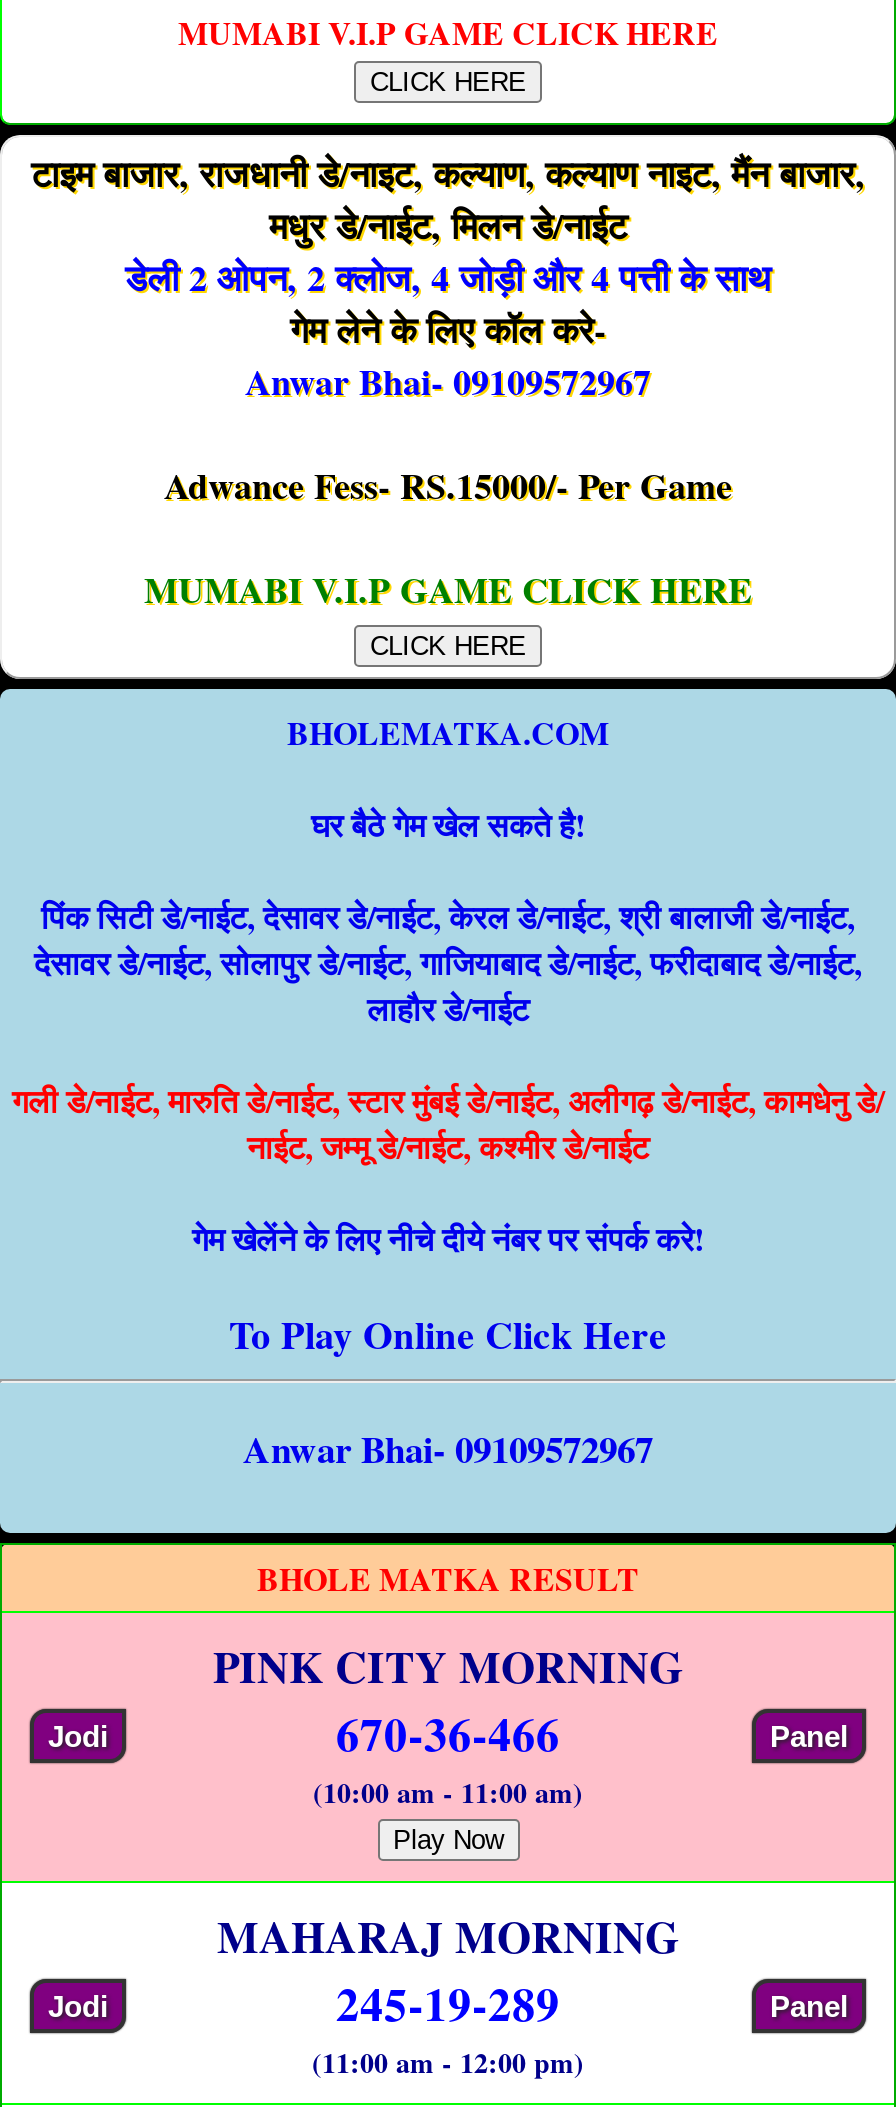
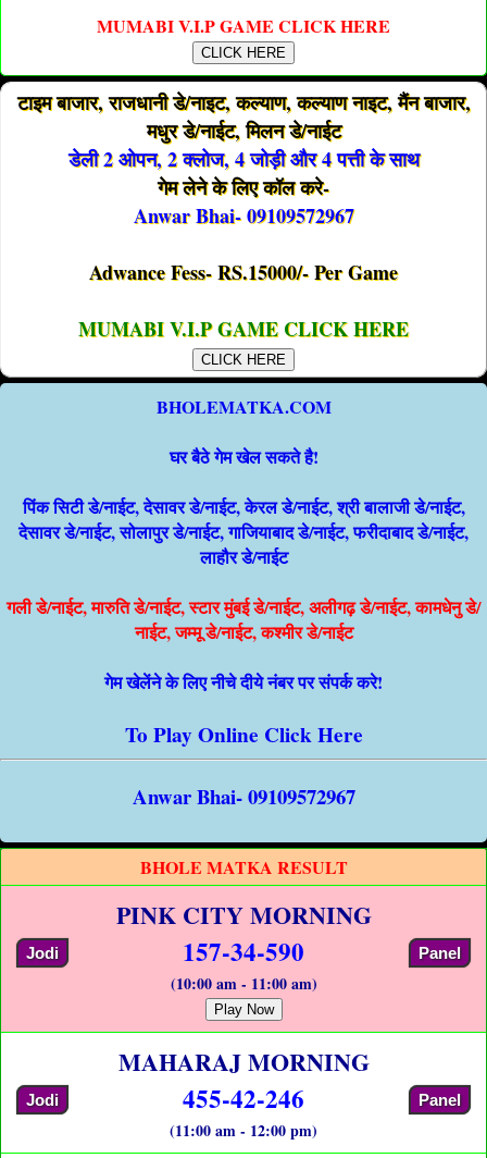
[336,1699,560,1767] 670-36-466 -> [183,932,304,969] 157-34-590
[336,1969,560,2037] 245-19-289 -> [183,1079,304,1116] 455-42-246

